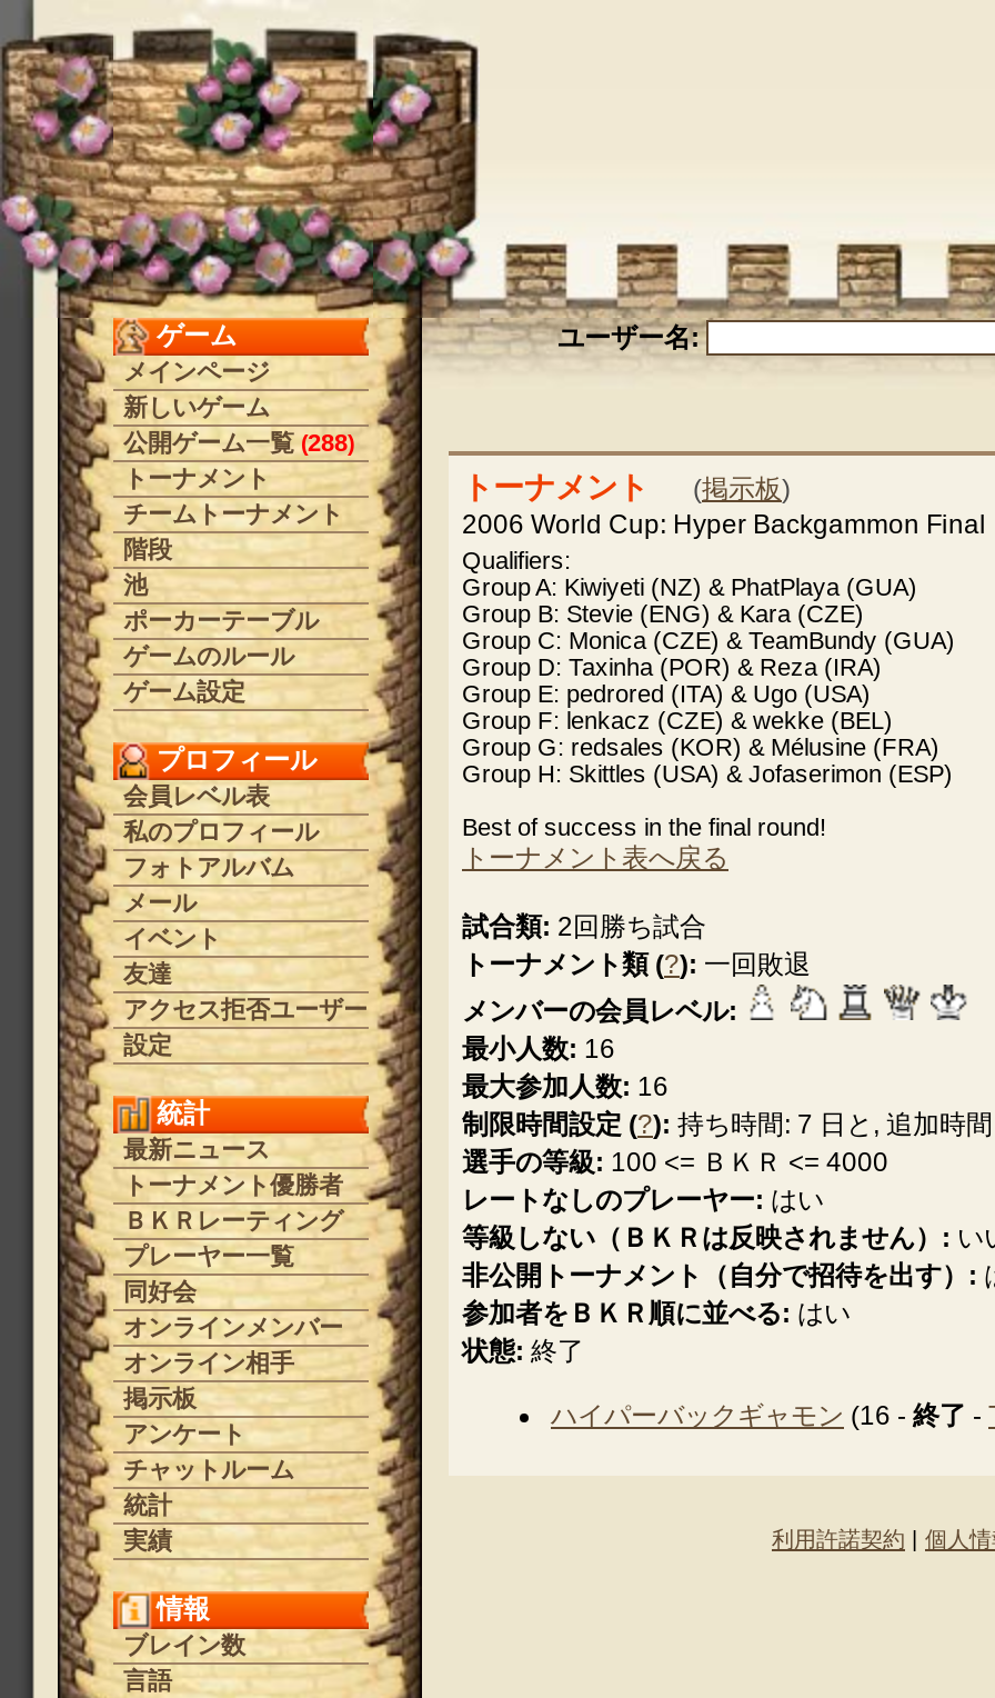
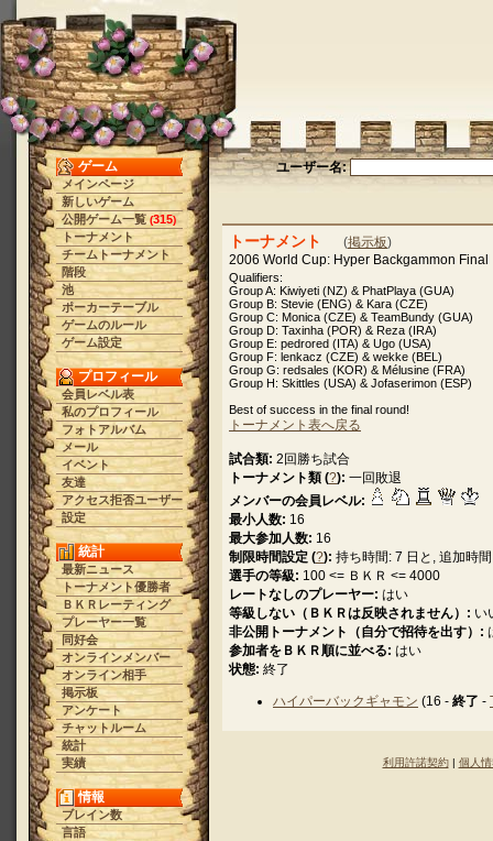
[123,429,354,456] 公開ゲーム一覧 (288) -> [61,212,176,226] 公開ゲーム一覧 (315)

